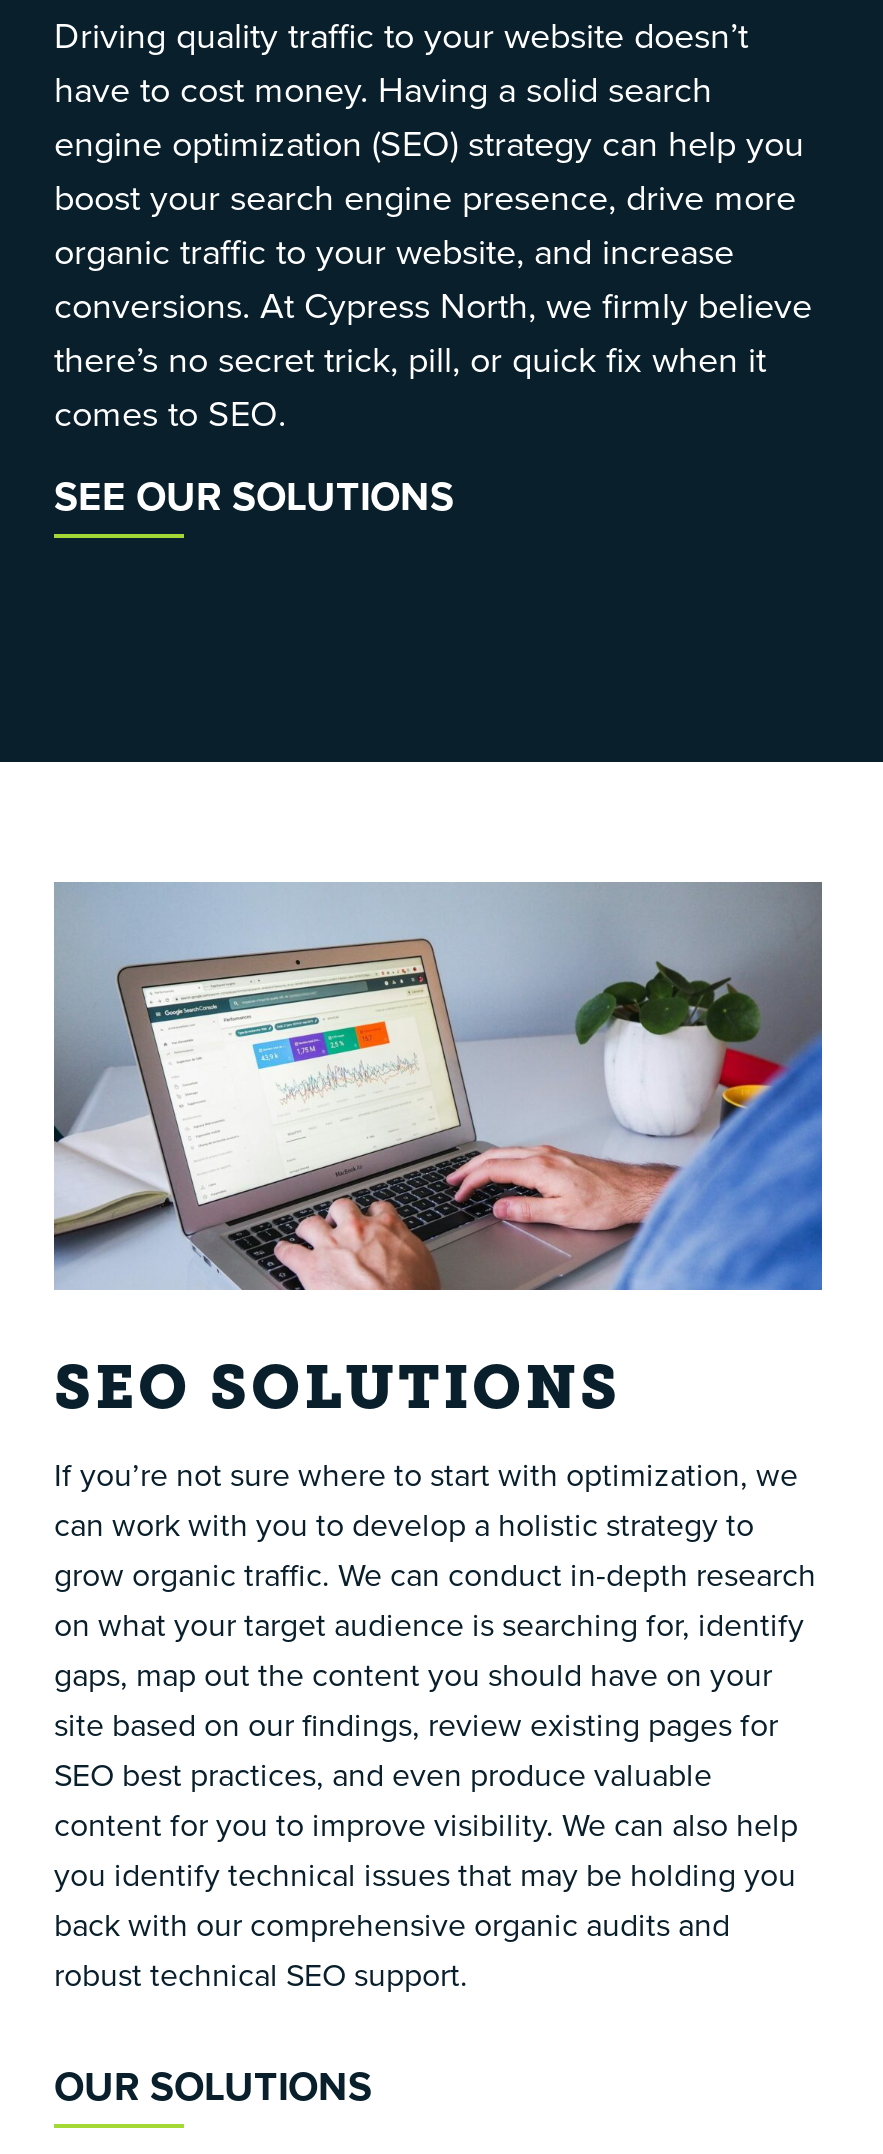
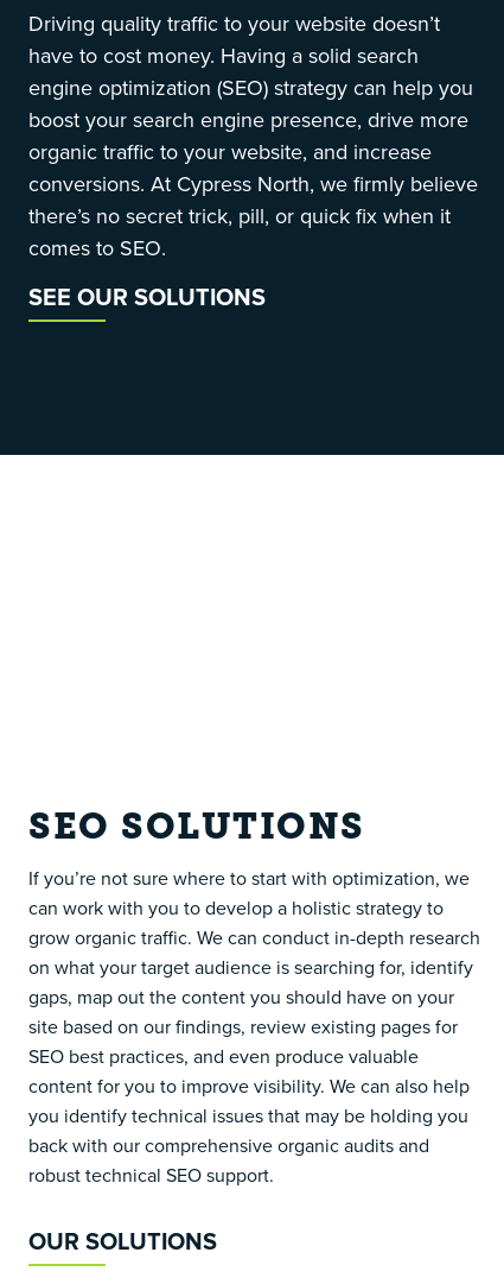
[52,880,824,1292] [image] -> none

